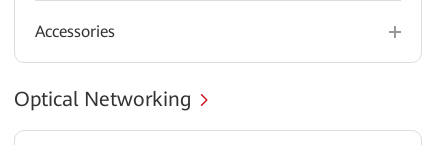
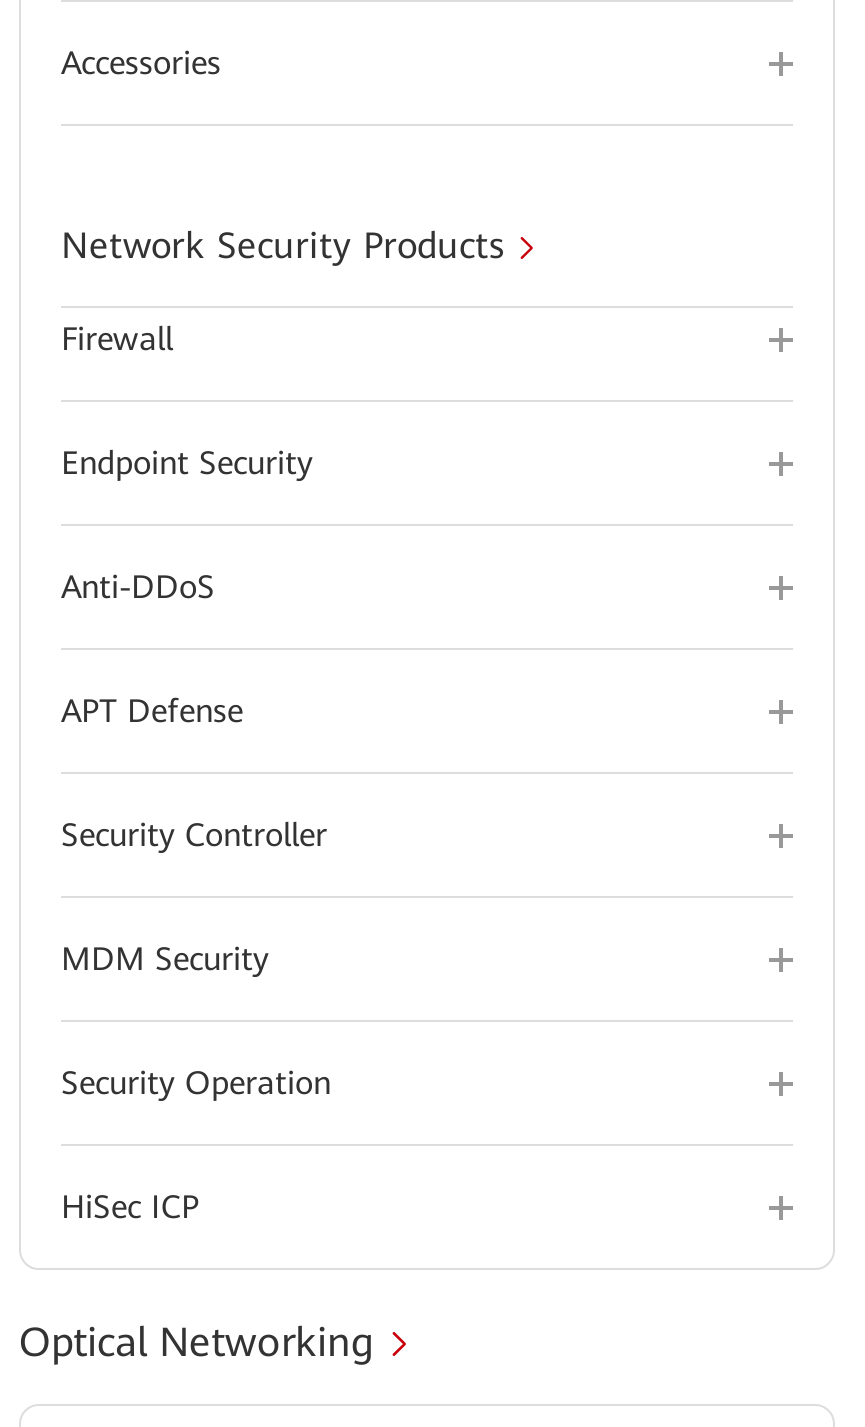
none -> [61,224,505,1226] Network Security Products | Firewall | Endpoint Security | Anti-DDoS | APT Defense | Security Controller | MDM Security | Security Operation | HiSec ICP

